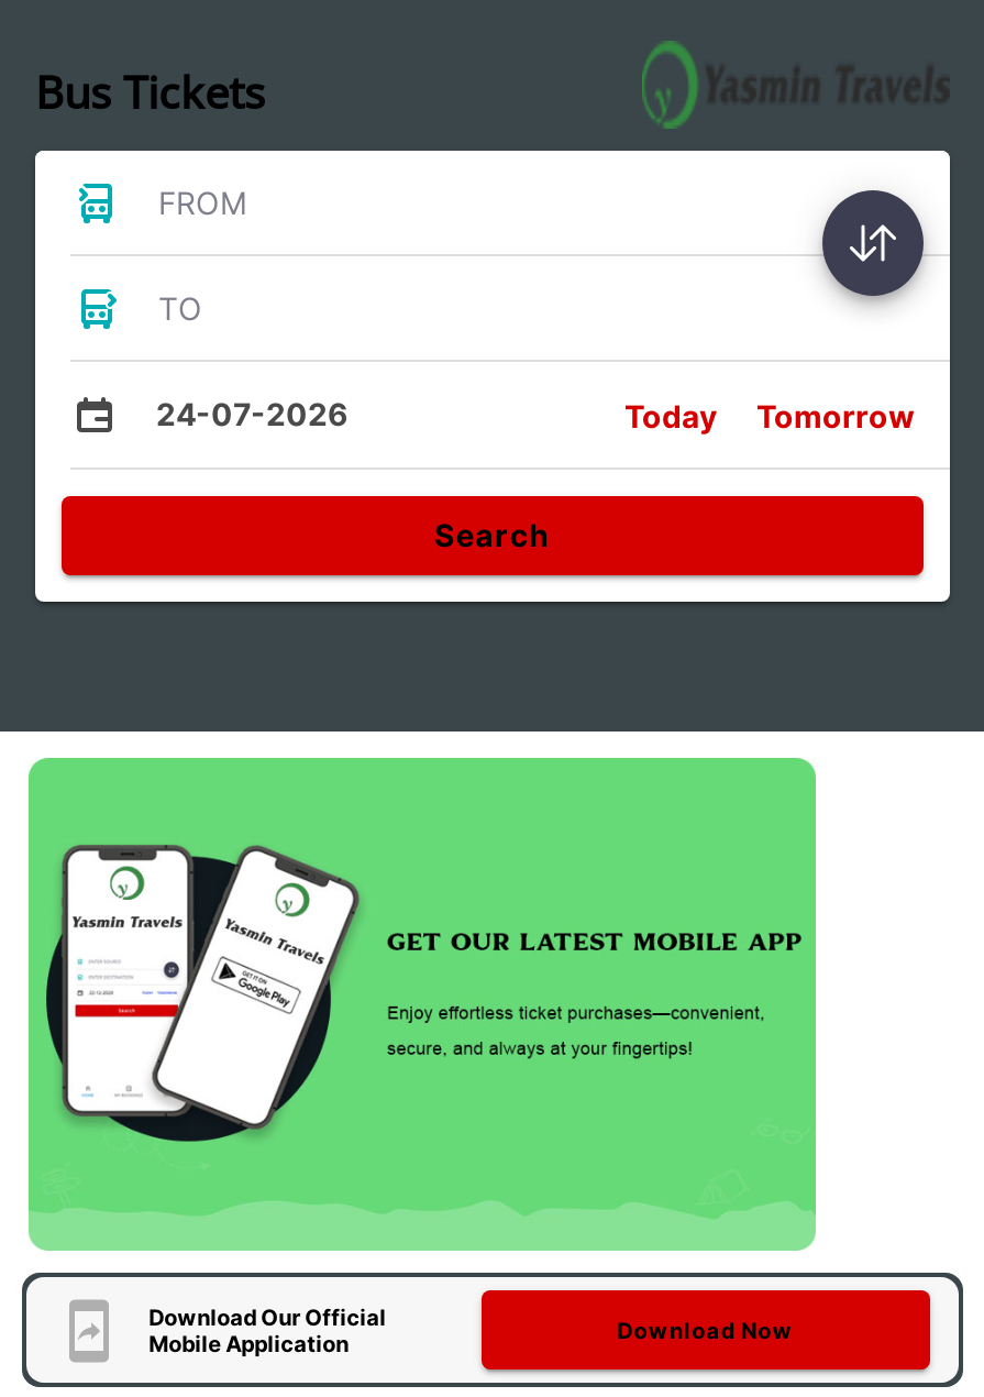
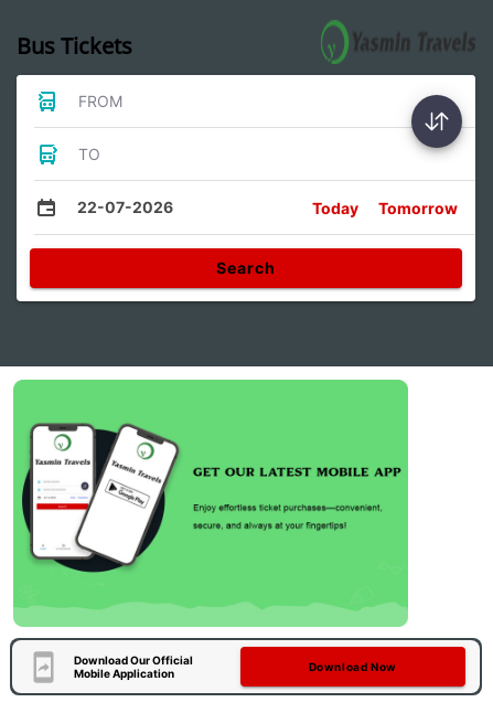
[156,395,347,432] 24-07-2026 -> [77,198,173,216] 22-07-2026

